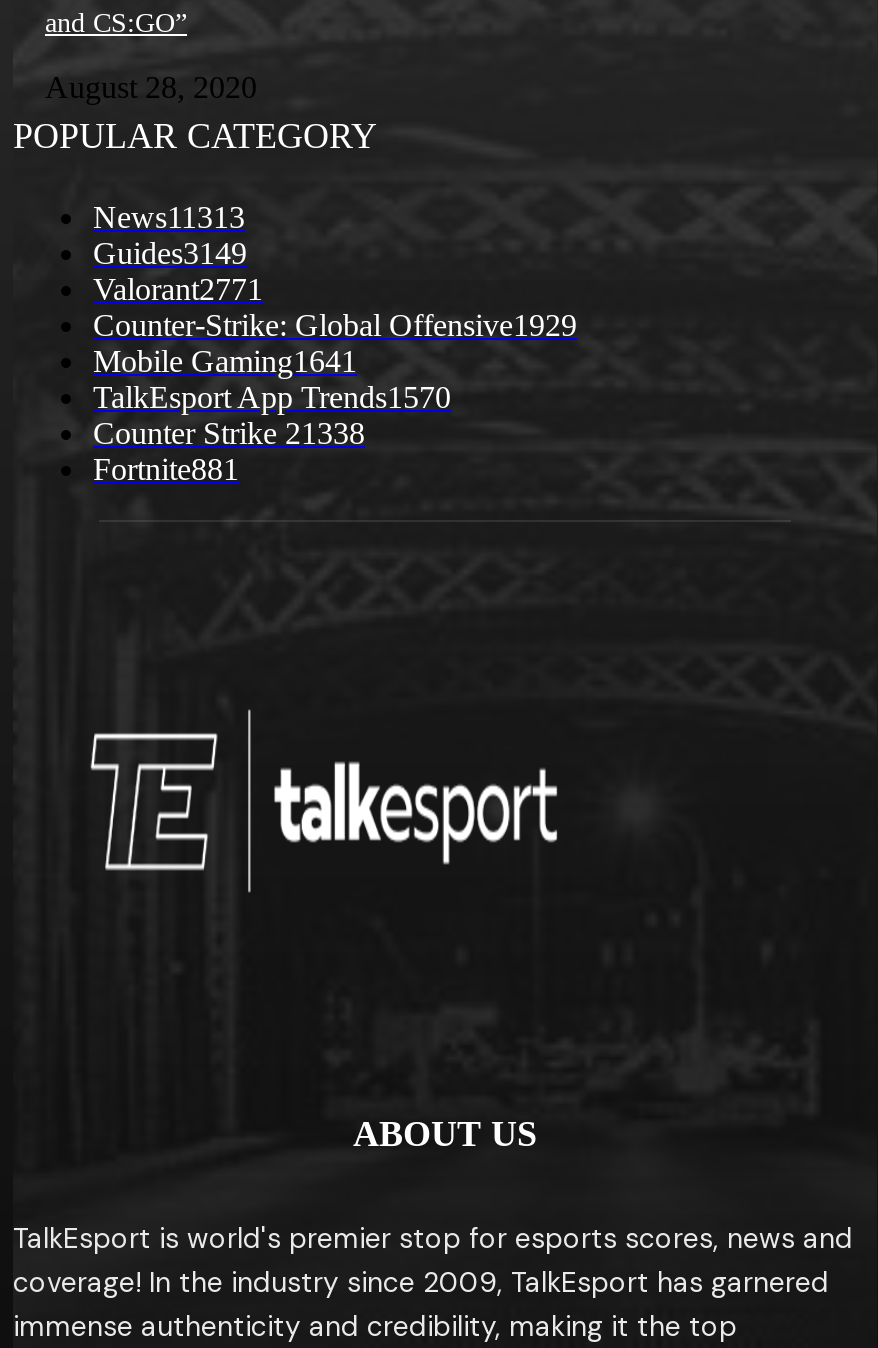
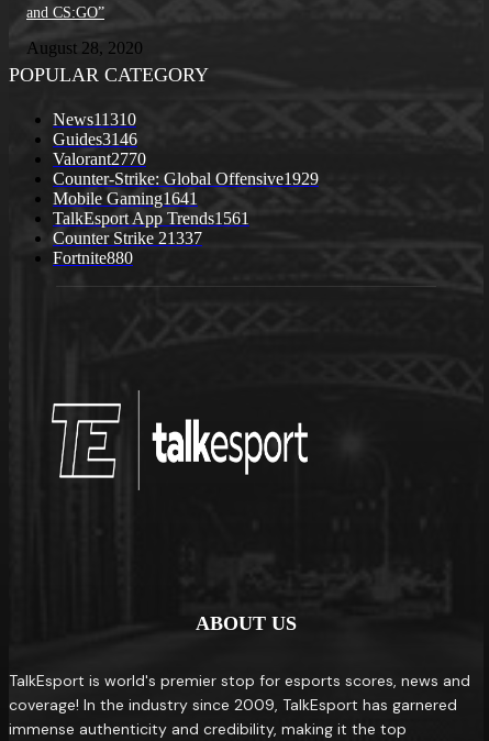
[93,199,245,233] News11313 -> [53,109,136,128] News11310
[93,235,247,269] Guides3149 -> [53,129,137,148] Guides3146
[93,271,263,305] Valorant2771 -> [53,149,146,168] Valorant2770
[93,379,451,413] TalkEsport App Trends1570 -> [53,208,249,227] TalkEsport App Trends1561
[93,415,365,449] Counter Strike 21338 -> [53,228,202,247] Counter Strike 21337
[93,451,239,485] Fortnite881 -> [53,248,133,267] Fortnite880

